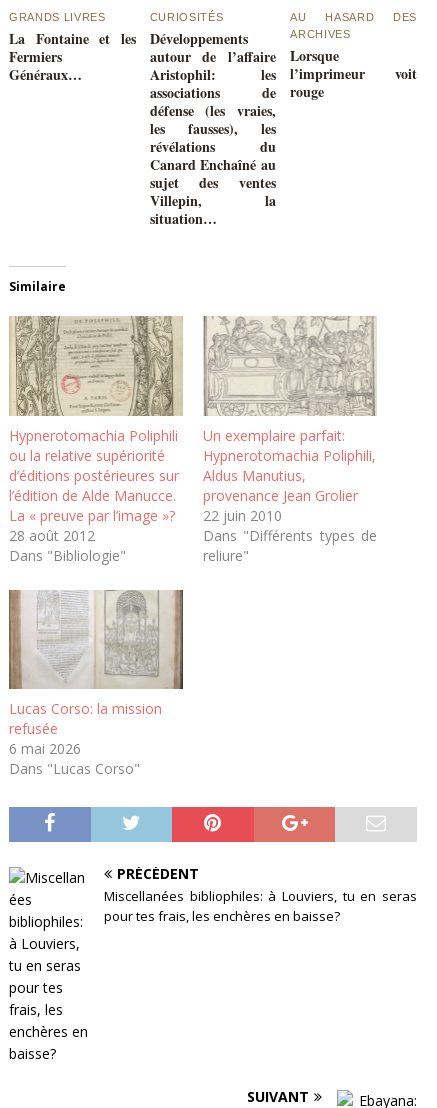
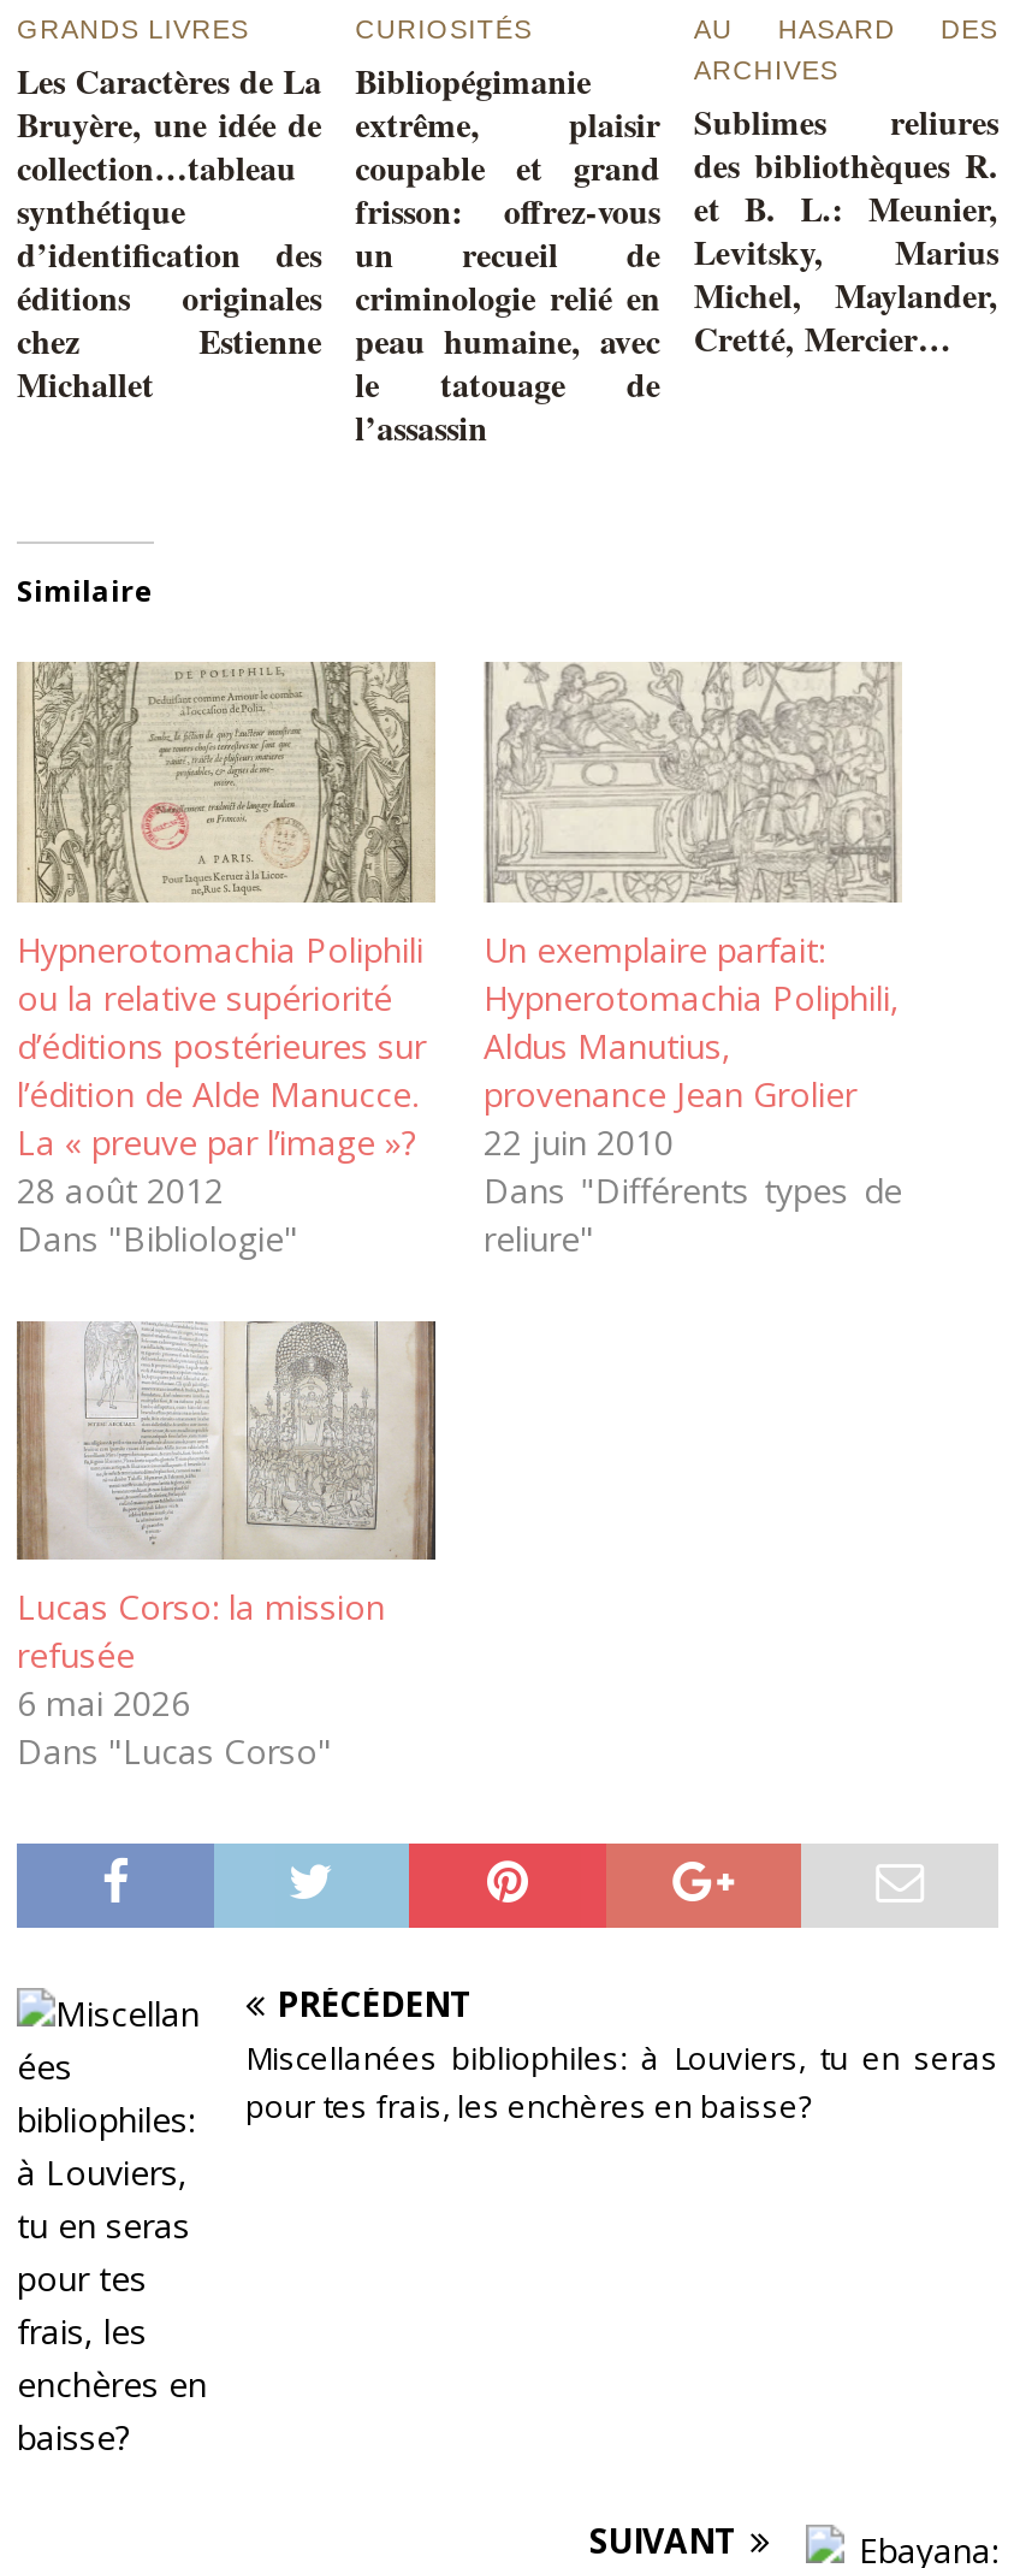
[9,28,136,85] La Fontaine et les | Fermiers | Généraux… -> [17,56,322,410] Les Caractères de La | Bruyère, une idée de | collection…tableau | synthétique | d’identification des | éditions originales | chez Estienne | Michallet
[150,28,276,229] Développements | autour de l’affaire | Aristophil: les | associations de | défense (les vraies, | les fausses), les | révélations du | Canard Enchaîné au | sujet des ventes | Villepin, la | situation… -> [355,56,660,453] Bibliopégimanie | extrême, plaisir | coupable et grand | frisson: offrez-vous | un recueil de | criminologie relié en | peau humaine, avec | le tatouage de | l’assassin
[290,45,417,102] Lorsque | l’imprimeur voit | rouge -> [694,97,998,364] Sublimes reliures | des bibliothèques R. | et B. L.: Meunier, | Levitsky, Marius | Michel, Maylander, | Cretté, Mercier…

